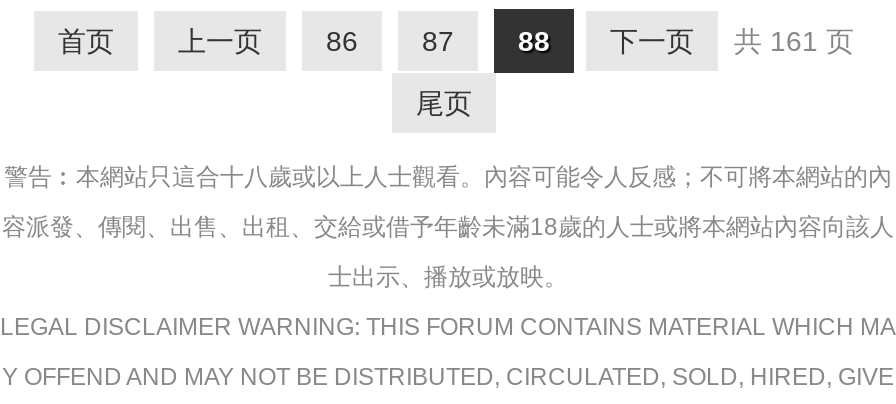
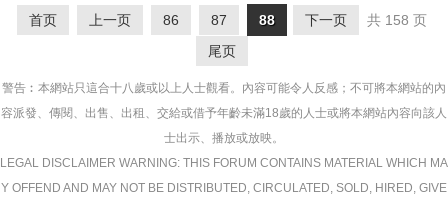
[58,25,862,57] 首页 上一页 86 87 88 下一页 共 161 页 -> [29,12,431,28] 首页 上一页 86 87 88 下一页 共 158 页

